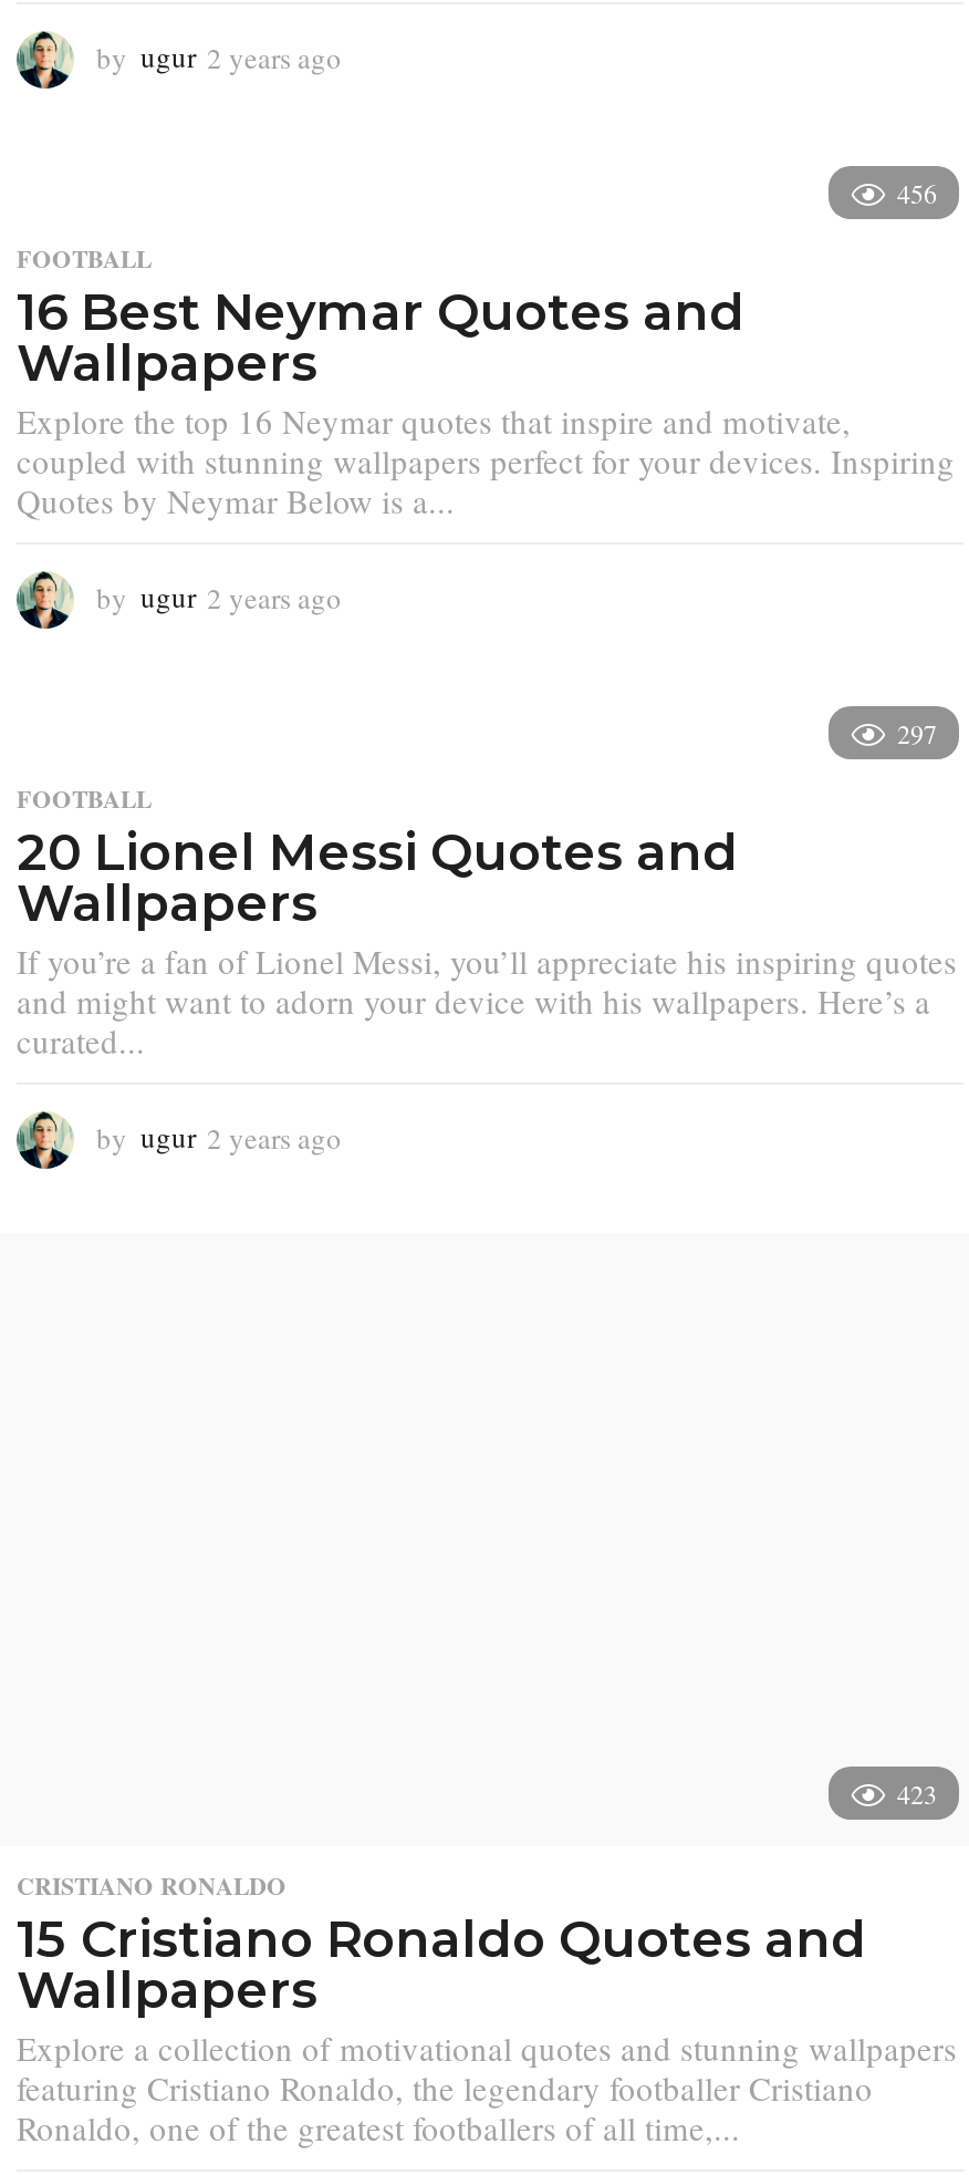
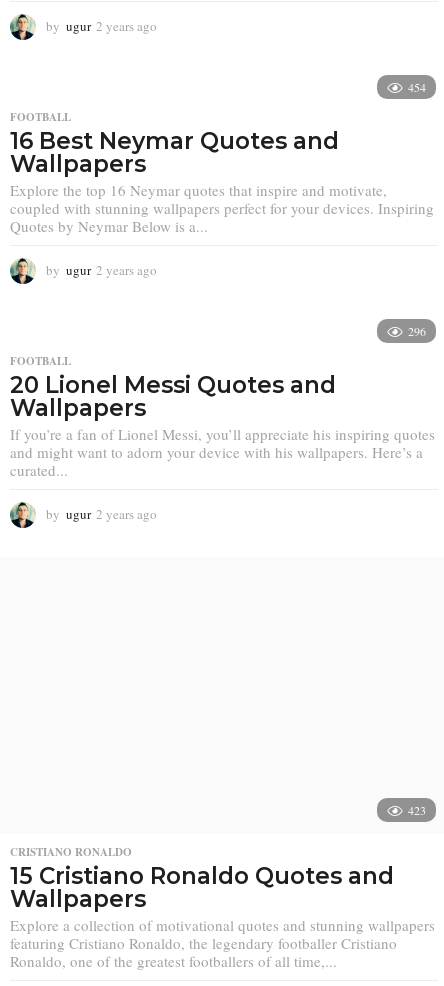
[897,174,937,210] 456 -> [408,79,426,95] 454
[897,714,937,750] 297 -> [408,323,426,339] 296

